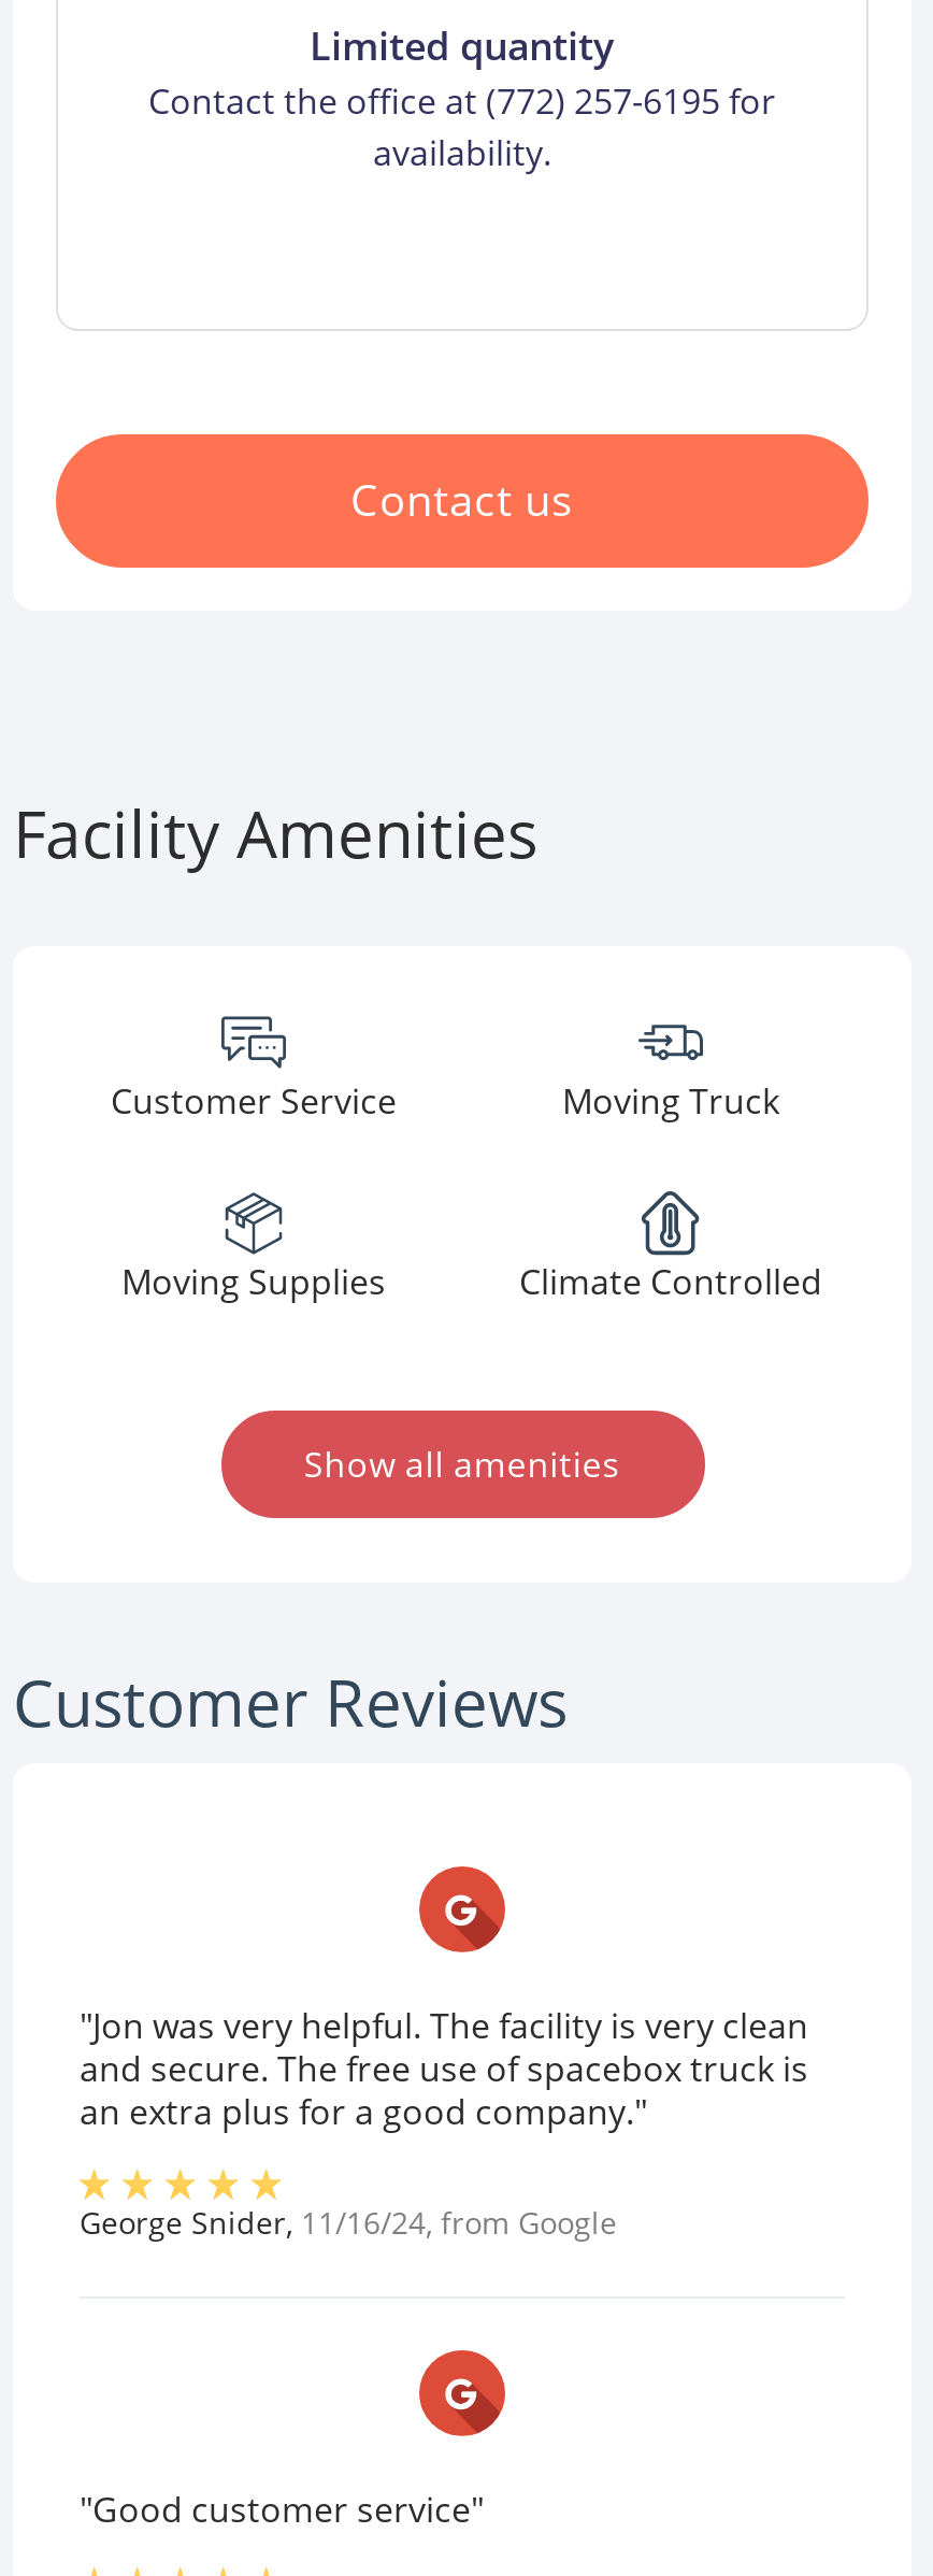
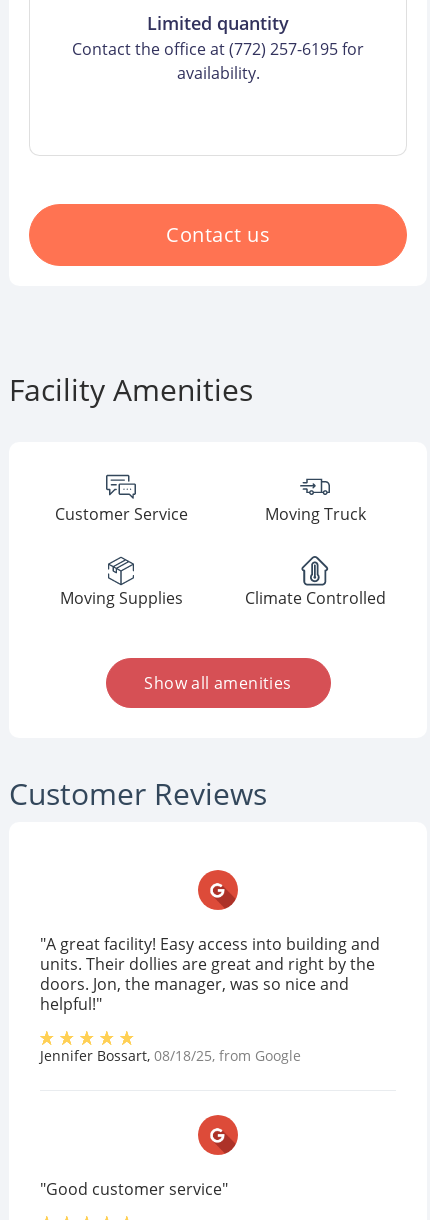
[80,2002,808,2136] "Jon was very helpful. The facility is very clean | and secure. The free use of spacebox truck is | an extra plus for a good company." -> [40,933,380,1015] "A great facility! Easy access into building and | units. Their dollies are great and right by the | doors. Jon, the manager, was so nice and | helpful!"
[80,2202,617,2243] George Snider, 11/16/24, from Google -> [40,1046,301,1065] Jennifer Bossart, 08/18/25, from Google

